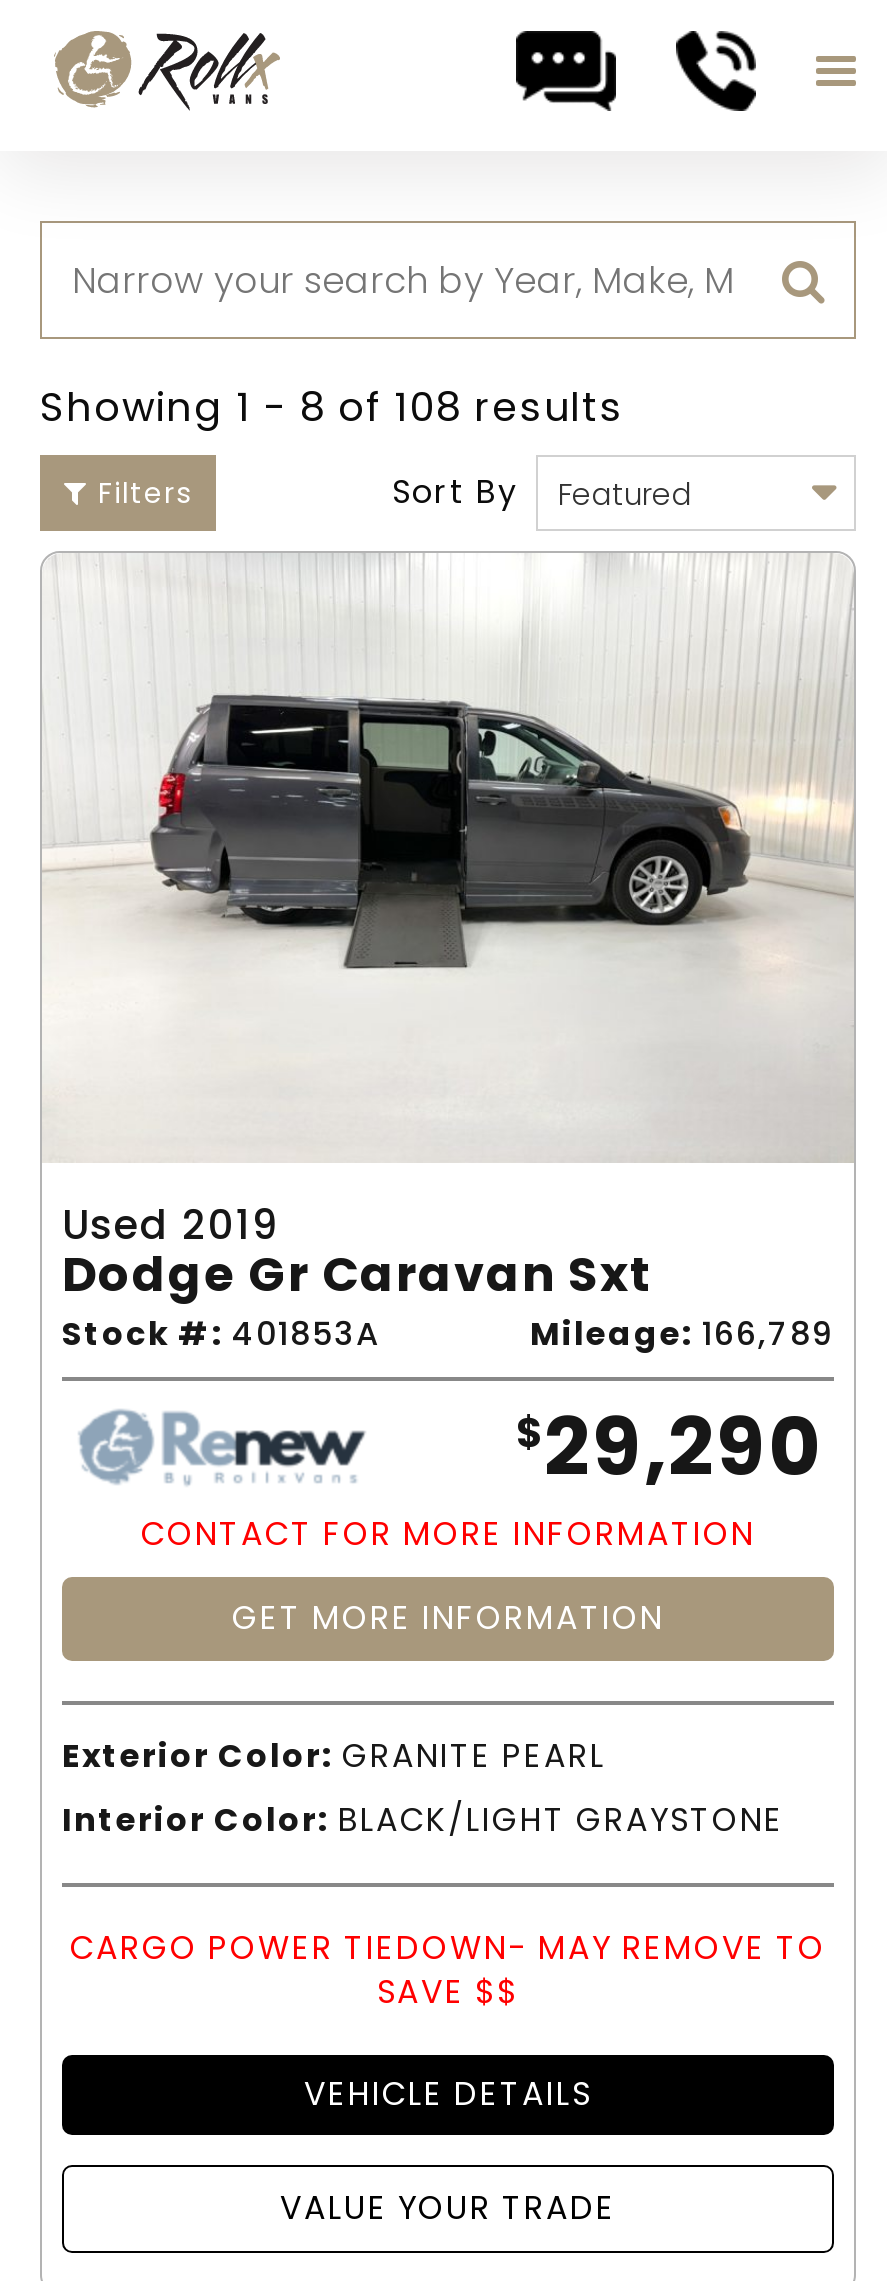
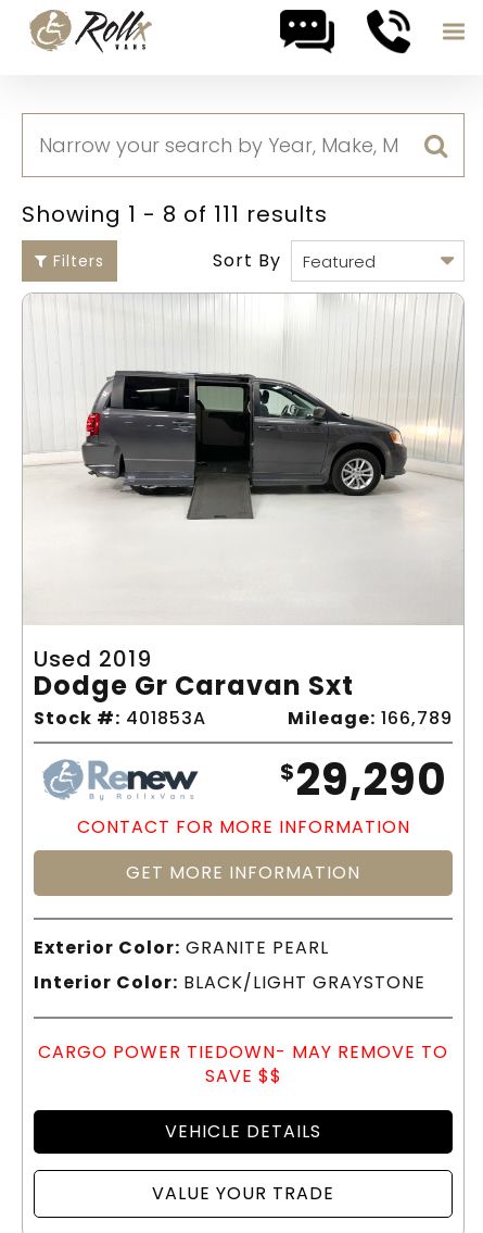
[40,379,624,435] Showing 1 - 8 of 108 results -> [22,199,328,229] Showing 1 - 8 of 111 results

